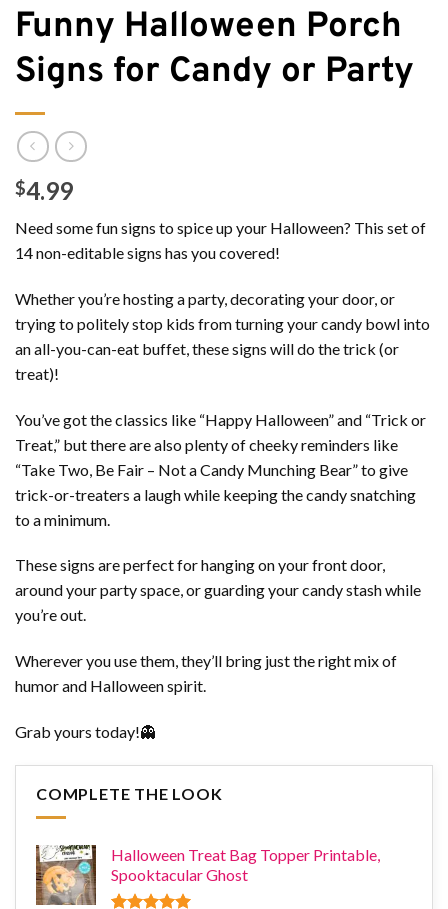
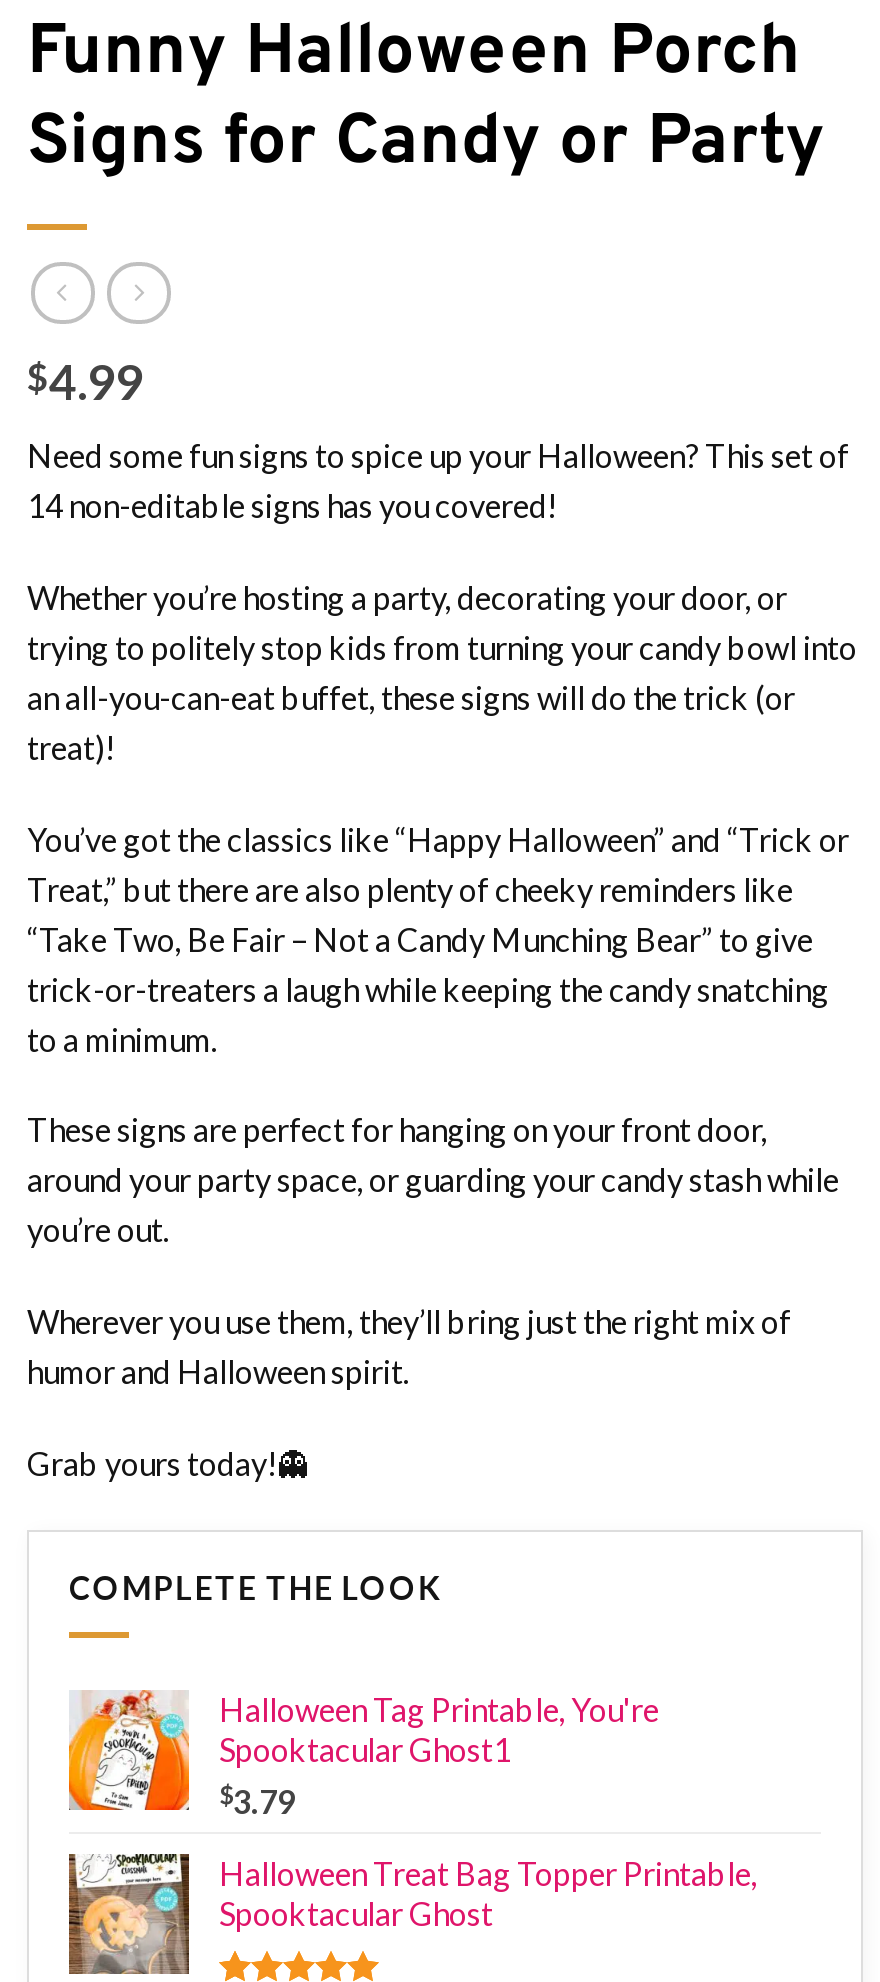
none -> [67,1688,659,1821] [image] | Halloween Tag Printable, You're | Spooktacular Ghost1 | $3.79

